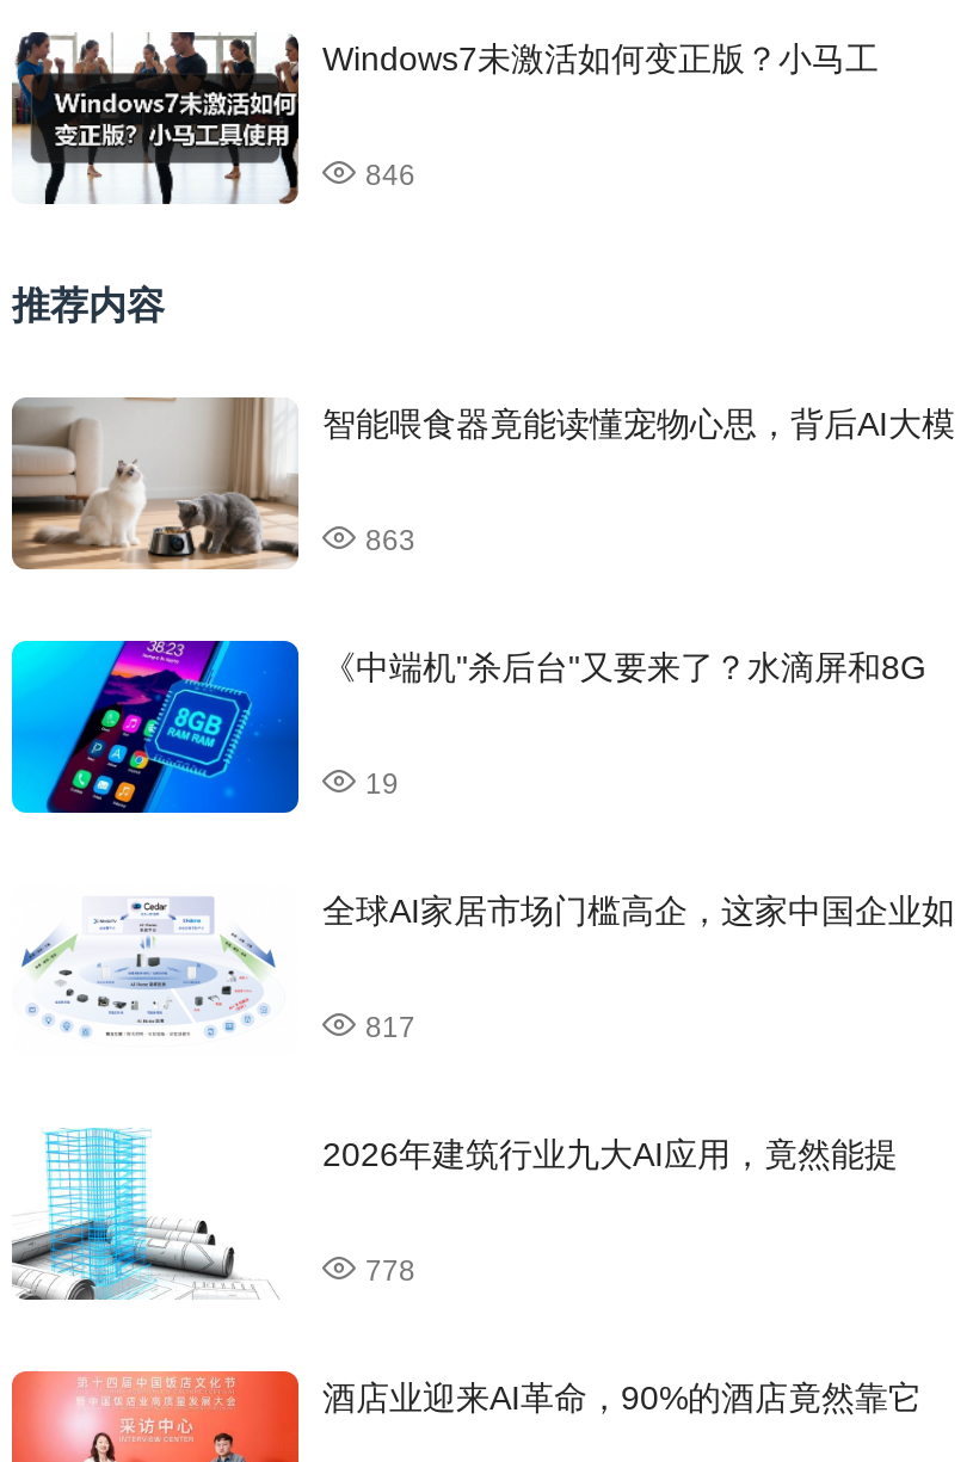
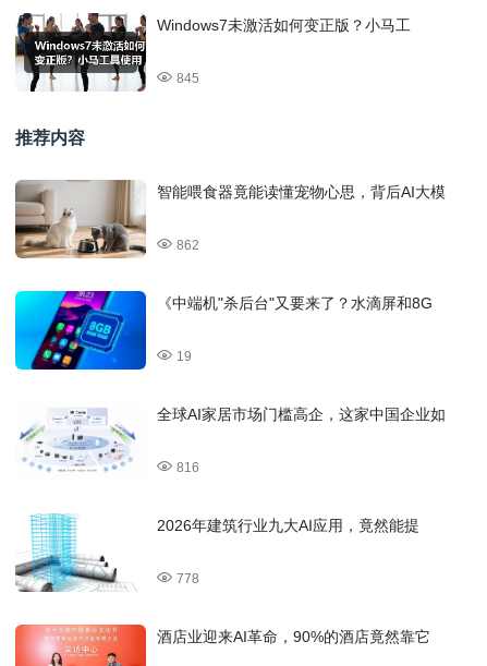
[365,159,415,192] 846 -> [176,71,199,86] 845
[365,524,415,558] 863 -> [176,238,199,253] 862
[365,1011,415,1045] 817 -> [176,460,199,475] 816

